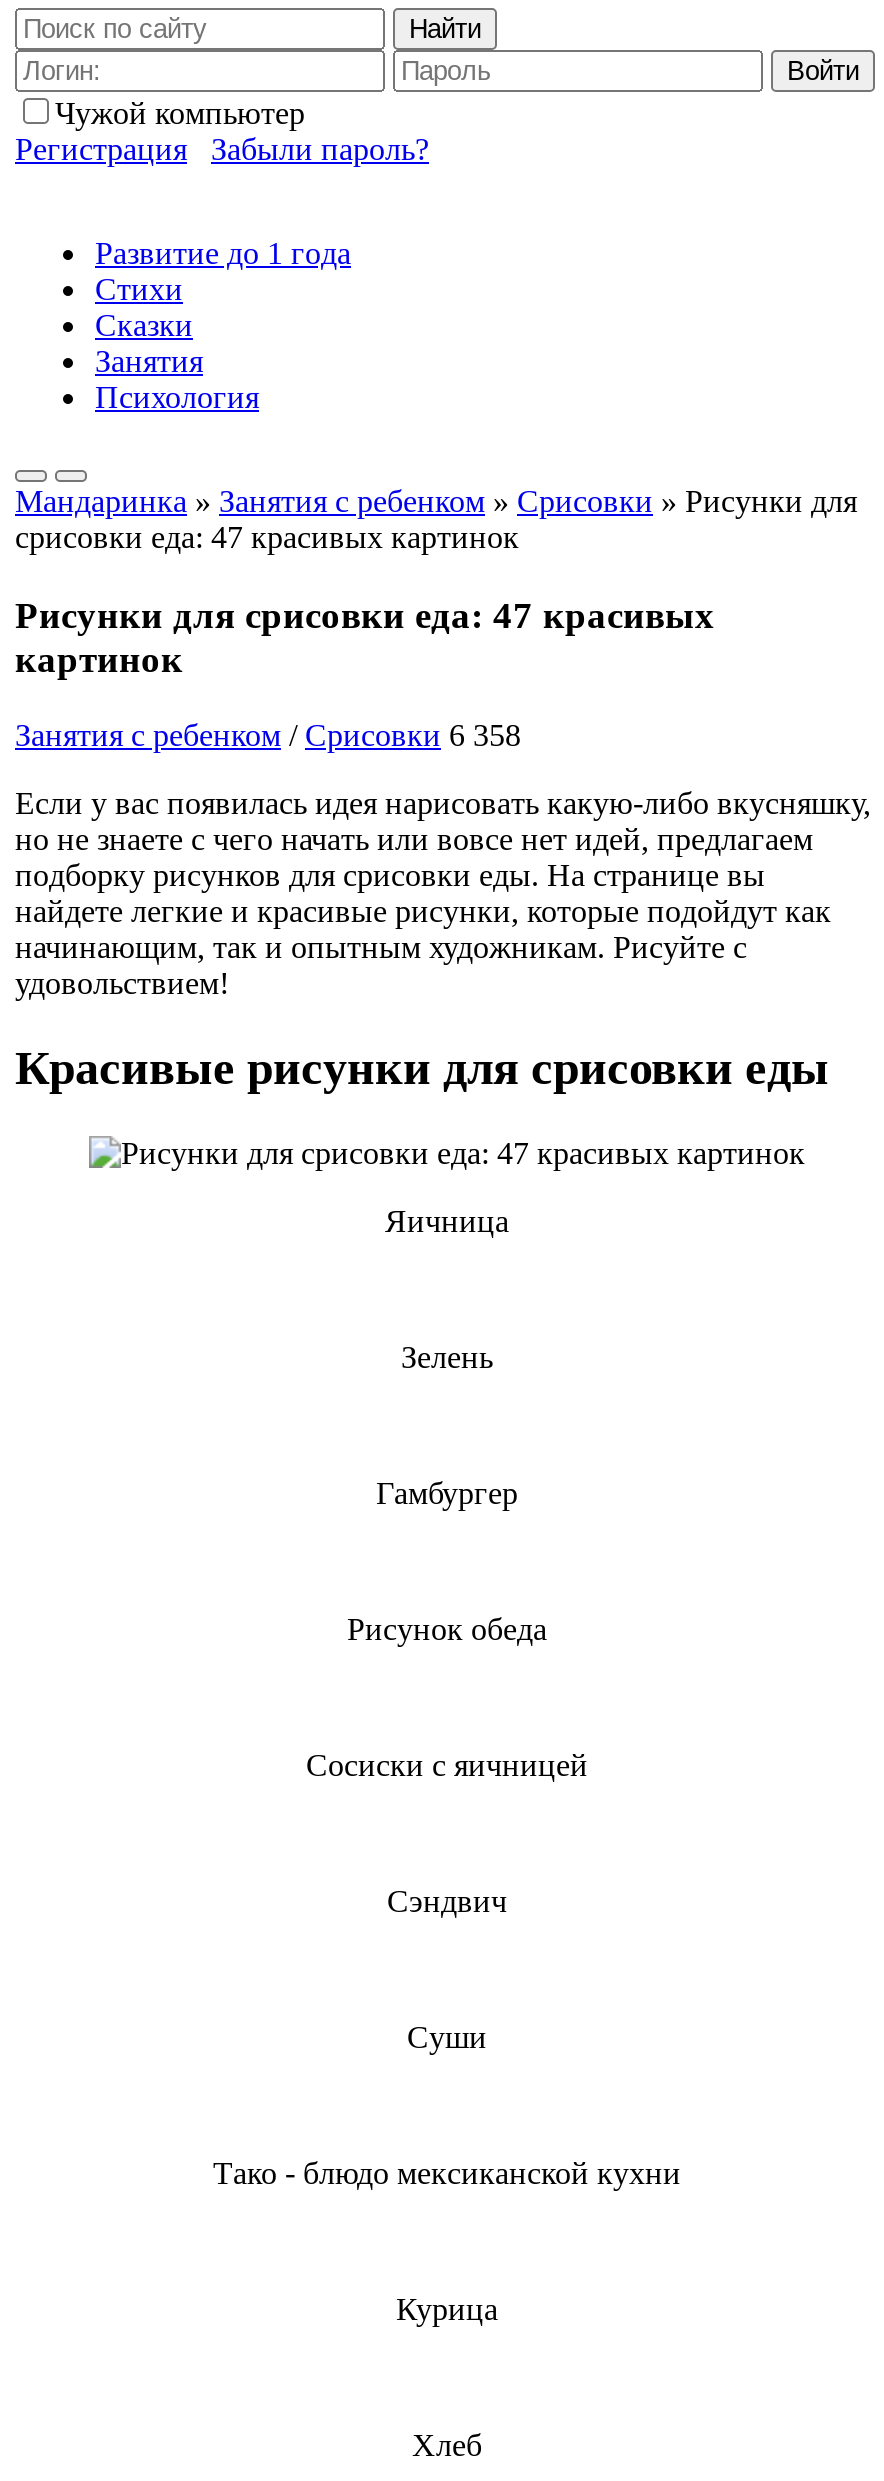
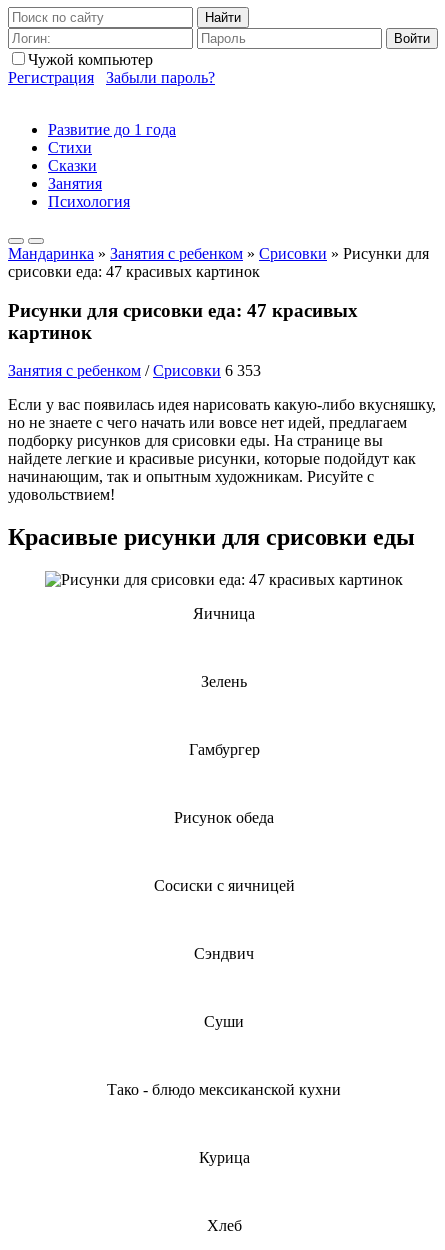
[15,719,521,753] Занятия с ребенком / Срисовки 6 358 -> [8,362,261,379] Занятия с ребенком / Срисовки 6 353

